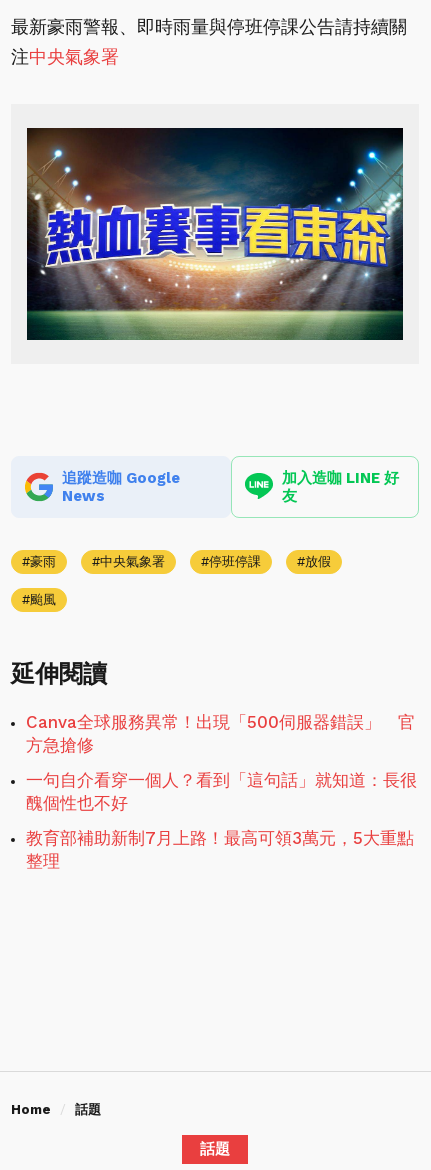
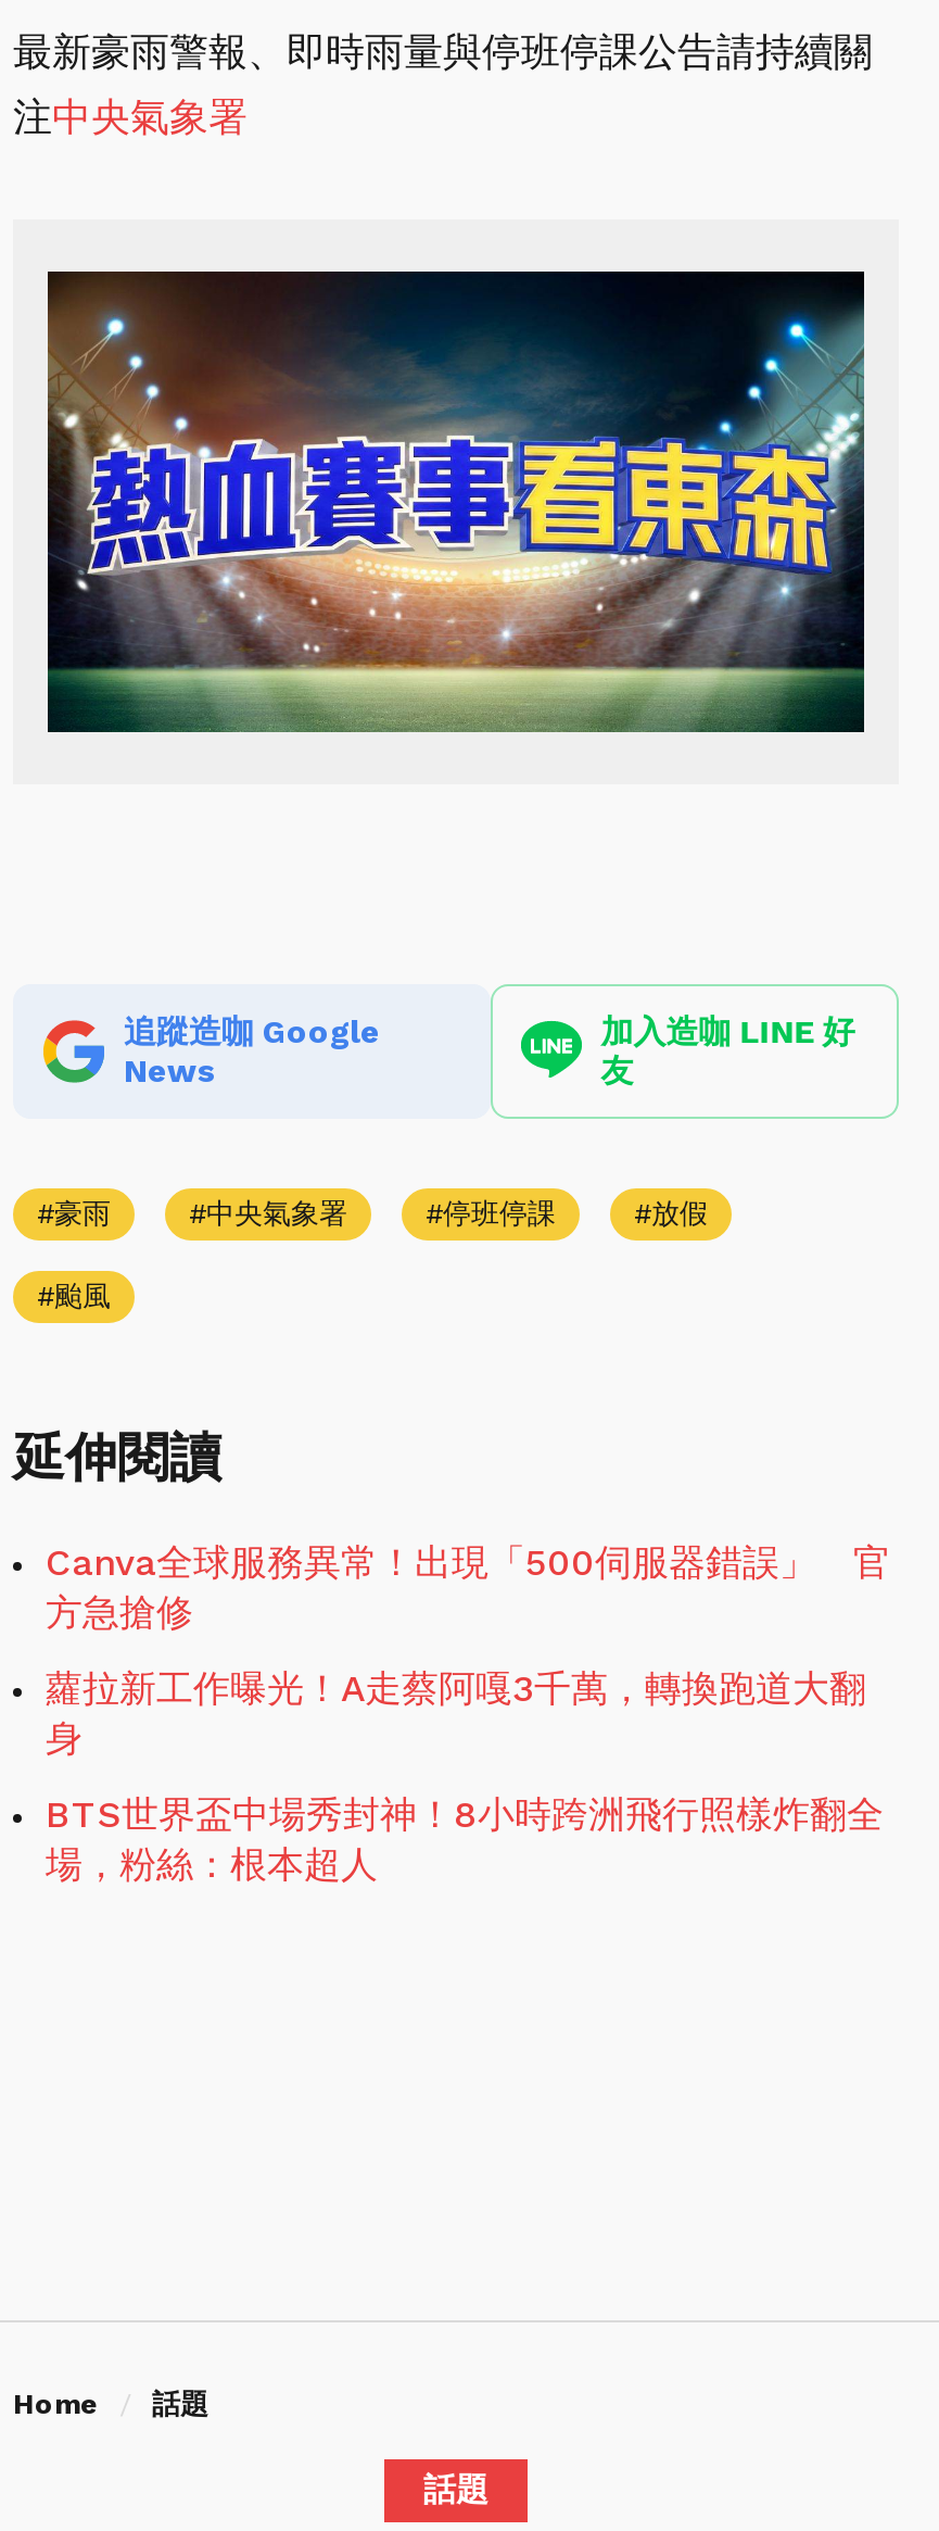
[26,770,417,813] 一句自介看穿一個人？看到「這句話」就知道：長很 | 醜個性也不好 -> [46,1666,866,1760] 蘿拉新工作曝光！A走蔡阿嘎3千萬，轉換跑道大翻 | 身
[26,828,414,871] 教育部補助新制7月上路！最高可領3萬元，5大重點 | 整理 -> [46,1792,884,1886] BTS世界盃中場秀封神！8小時跨洲飛行照樣炸翻全 | 場，粉絲：根本超人

